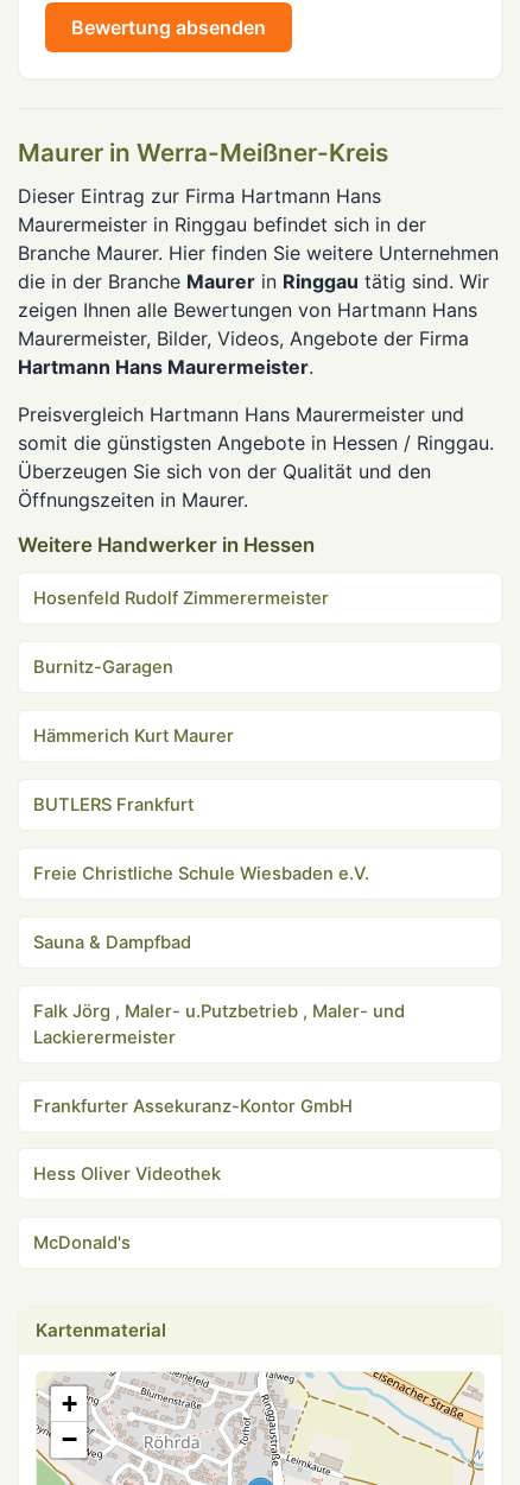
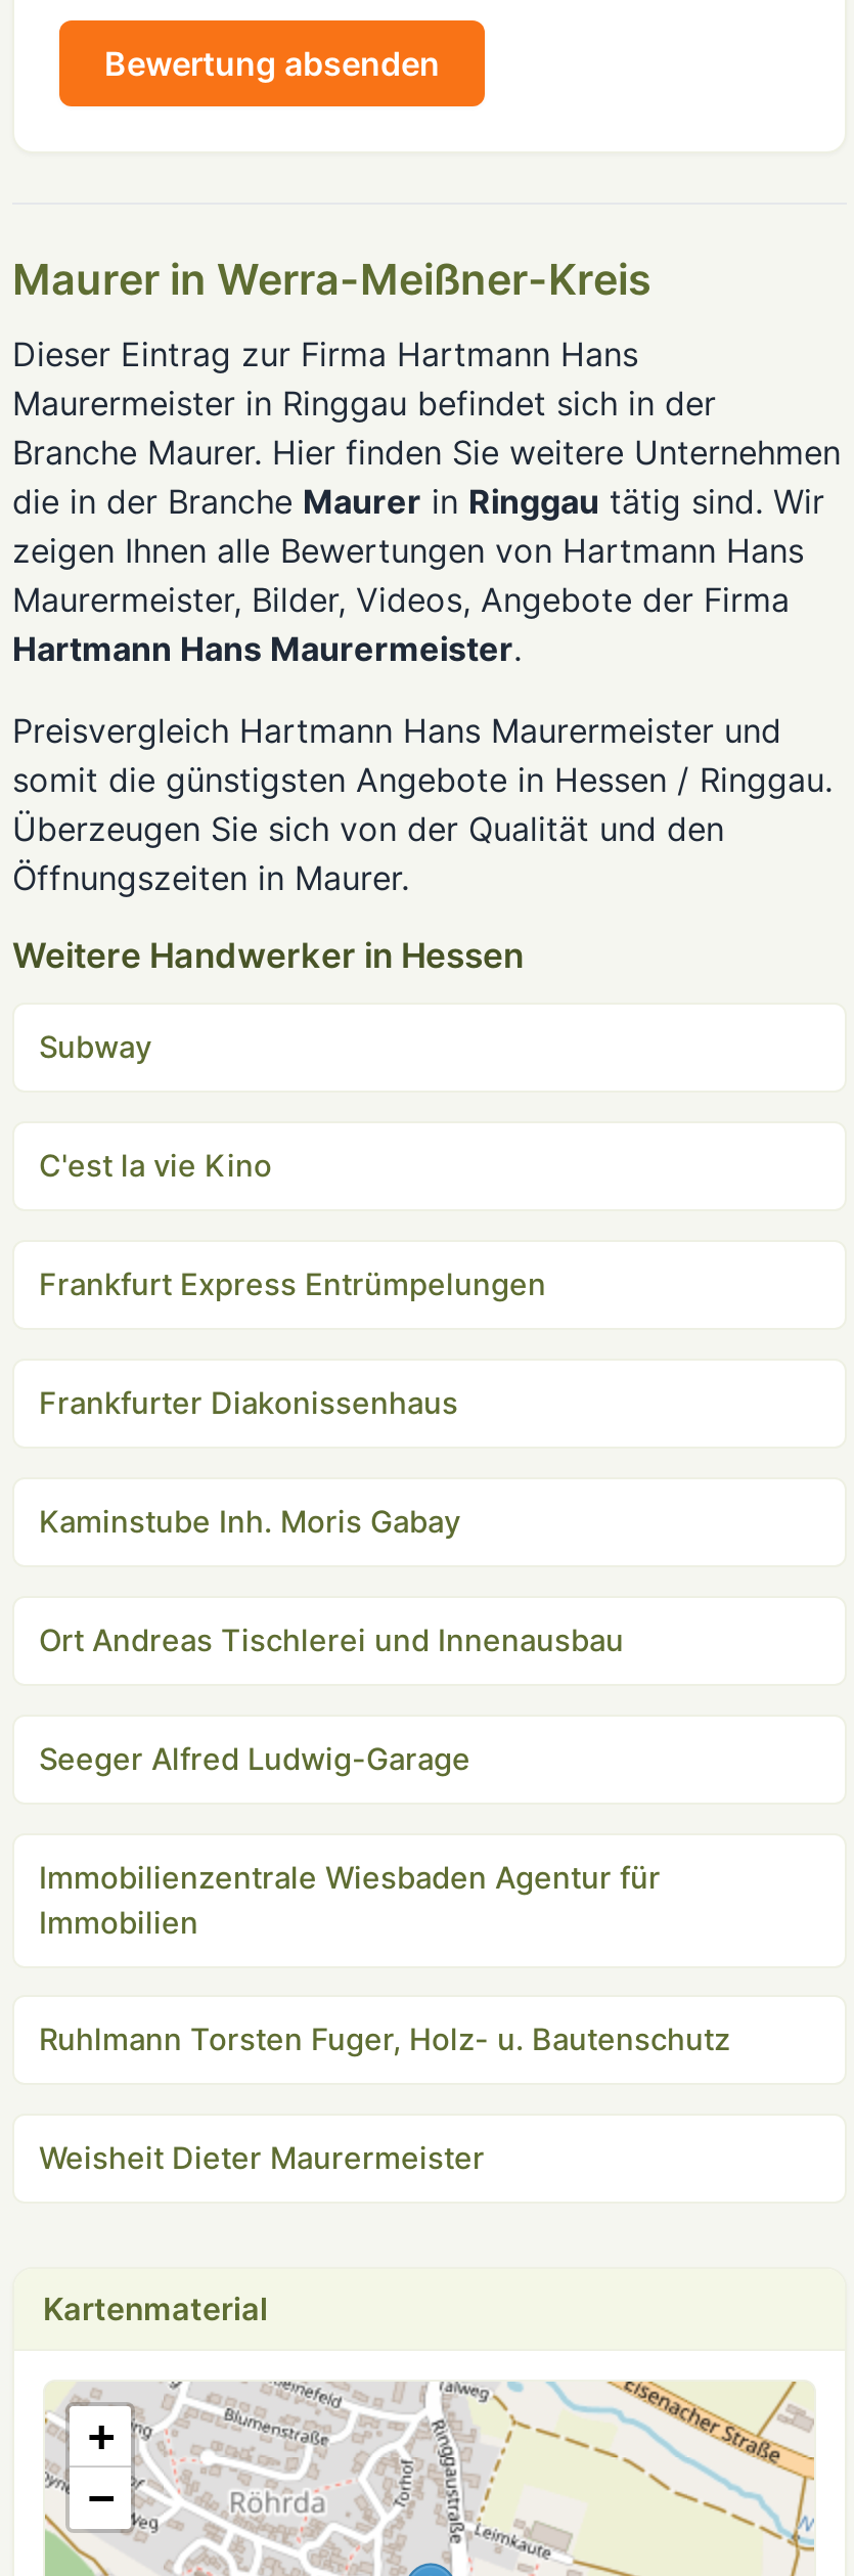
[33,588,329,609] Hosenfeld Rudolf Zimmerermeister -> [39,1030,151,1067] Subway
[33,657,173,678] Burnitz-Garagen -> [39,1148,272,1185] C'est la vie Kino
[33,725,234,747] Hämmerich Kurt Maurer -> [39,1267,546,1304] Frankfurt Express Entrümpelungen
[33,794,194,816] BUTLERS Frankfurt -> [39,1385,458,1422] Frankfurter Diakonissenhaus
[33,863,369,884] Freie Christliche Schule Wiesbaden e.V. -> [39,1504,460,1540] Kaminstube Inh. Moris Gabay
[33,932,191,953] Sauna & Dampfbad -> [39,1622,624,1659] Ort Andreas Tischlerei und Innenausbau
[33,1000,405,1048] Falk Jörg , Maler- u.Putzbetrieb , Maler- und | Lackierermeister -> [39,1740,470,1777] Seeger Alfred Ludwig-Garage
[33,1095,353,1116] Frankfurter Assekuranz-Kontor GmbH -> [39,1859,661,1941] Immobilienzentrale Wiesbaden Agentur für | Immobilien
[33,1164,221,1185] Hess Oliver Videothek -> [39,2022,730,2059] Ruhlmann Torsten Fuger, Holz- u. Bautenschutz
[33,1232,131,1254] McDonald's -> [39,2141,485,2177] Weisheit Dieter Maurermeister

